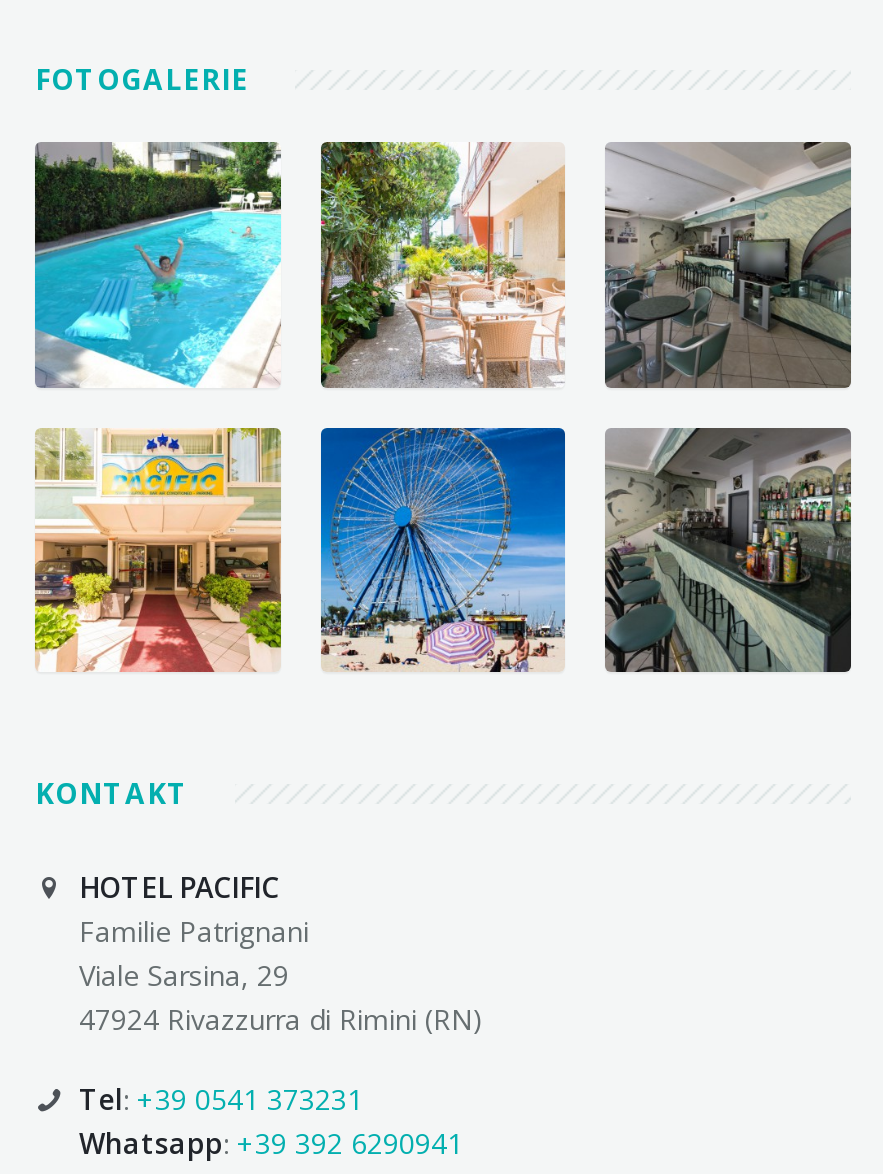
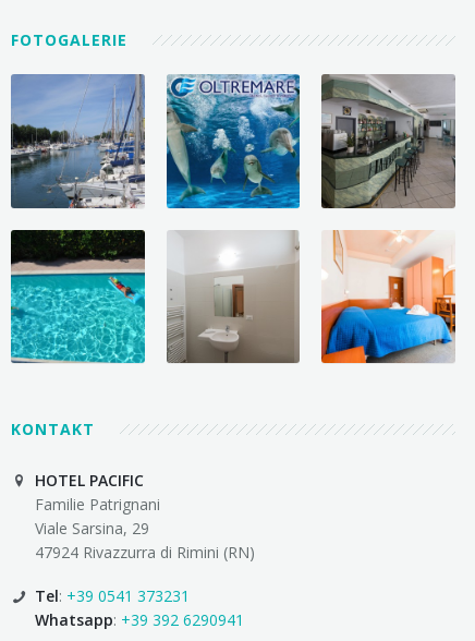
[33,140,283,388] [image] -> [10,73,146,209] [image]
[319,140,567,390] [image] -> [166,73,301,209] [image]
[603,142,851,388] [image] -> [320,74,455,208] [image]
[33,426,283,674] [image] -> [10,229,146,364] [image]
[319,426,567,672] [image] -> [166,230,300,364] [image]
[603,426,853,674] [image] -> [320,230,456,364] [image]

